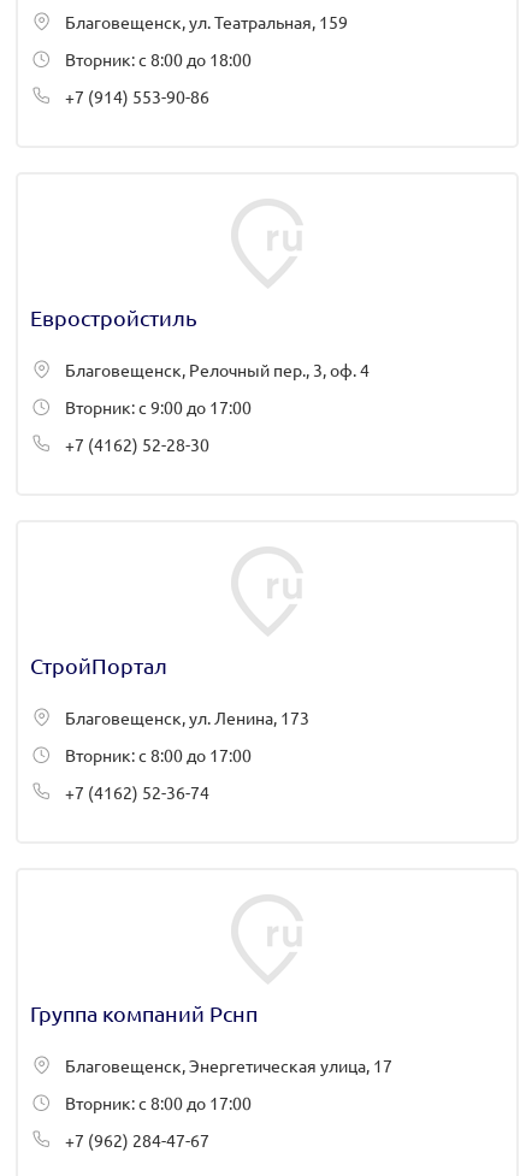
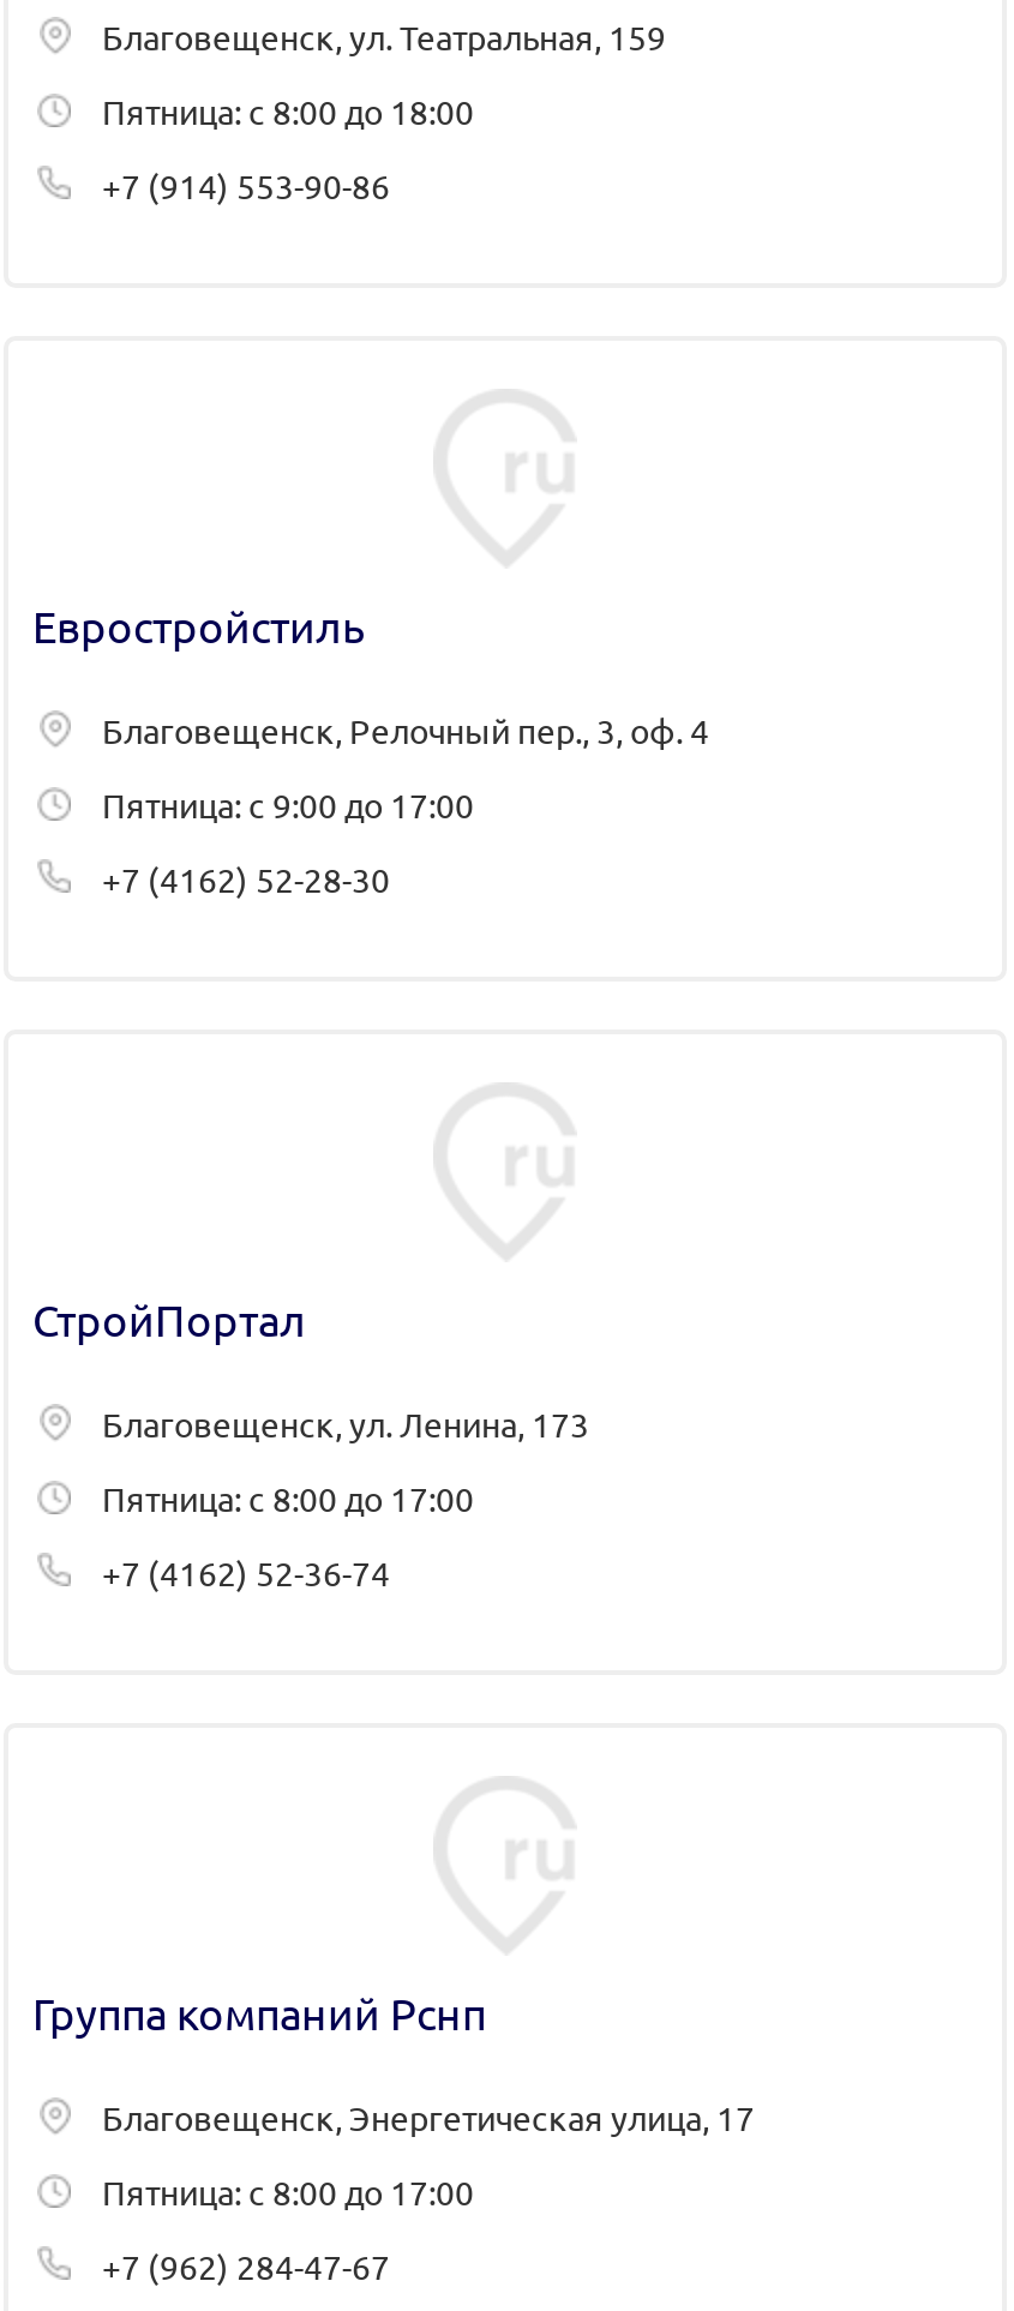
[65,48,252,70] Вторник: с 8:00 до 18:00 -> [102,89,474,132] Пятница: с 8:00 до 18:00
[65,396,252,418] Вторник: с 9:00 до 17:00 -> [102,782,474,826] Пятница: с 9:00 до 17:00
[65,744,252,766] Вторник: с 8:00 до 17:00 -> [102,1476,474,1519] Пятница: с 8:00 до 17:00
[65,1092,252,1113] Вторник: с 8:00 до 17:00 -> [102,2169,474,2213] Пятница: с 8:00 до 17:00

